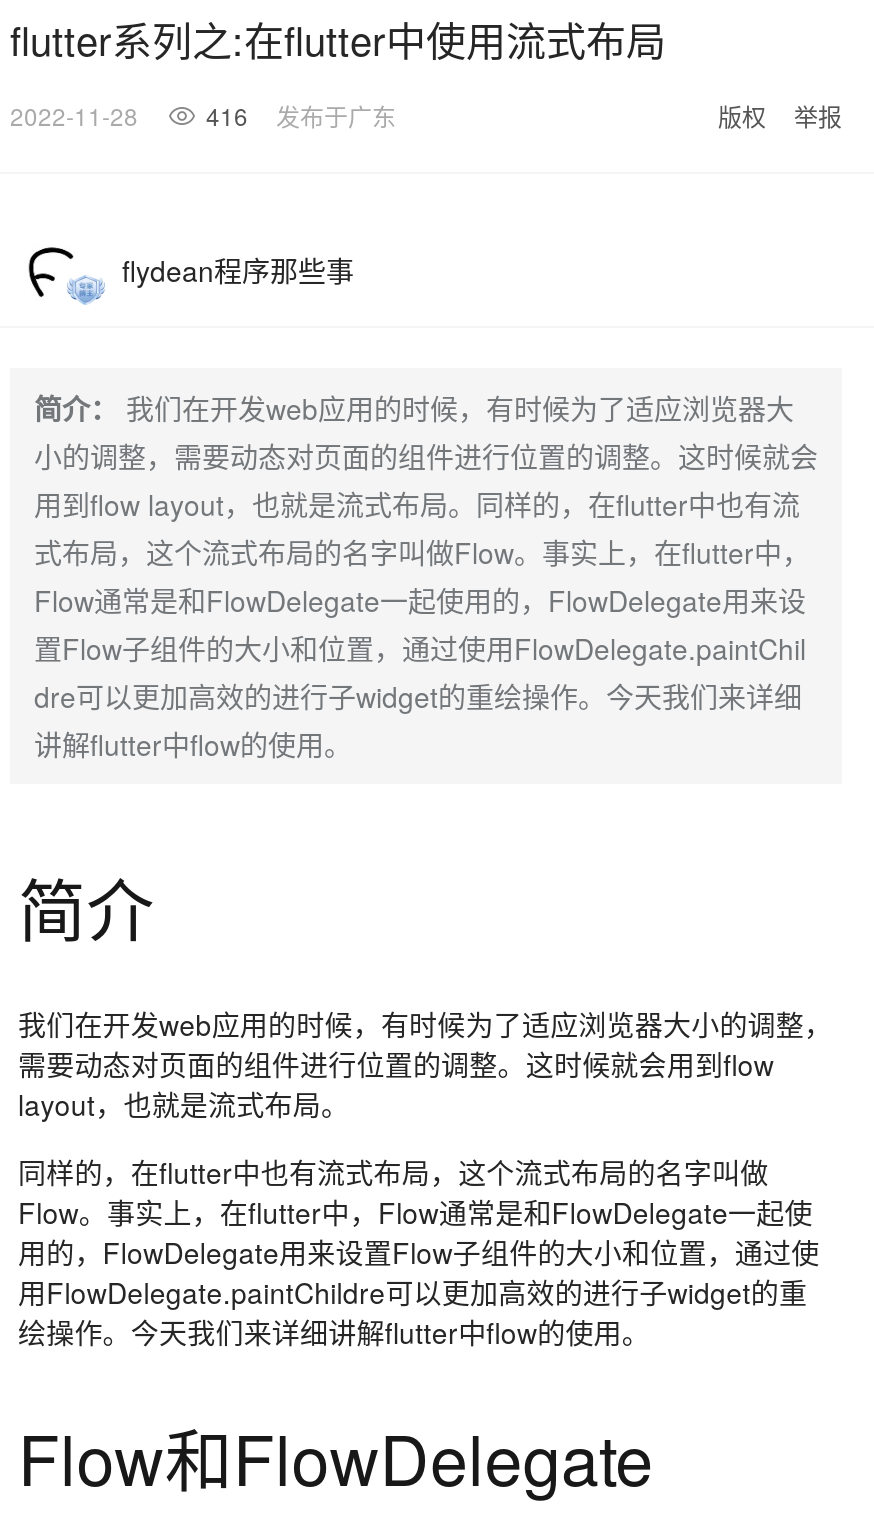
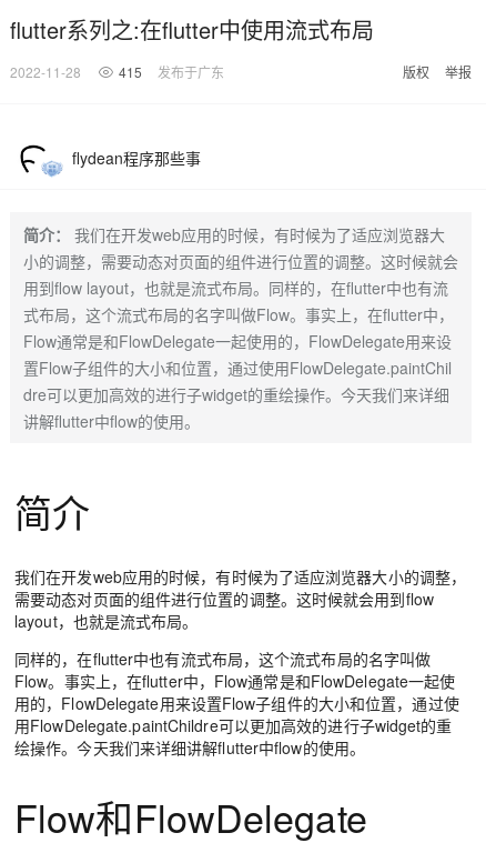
[10,98,396,132] 2022-11-28 416 发布于广东 -> [10,62,224,81] 2022-11-28 415 发布于广东

